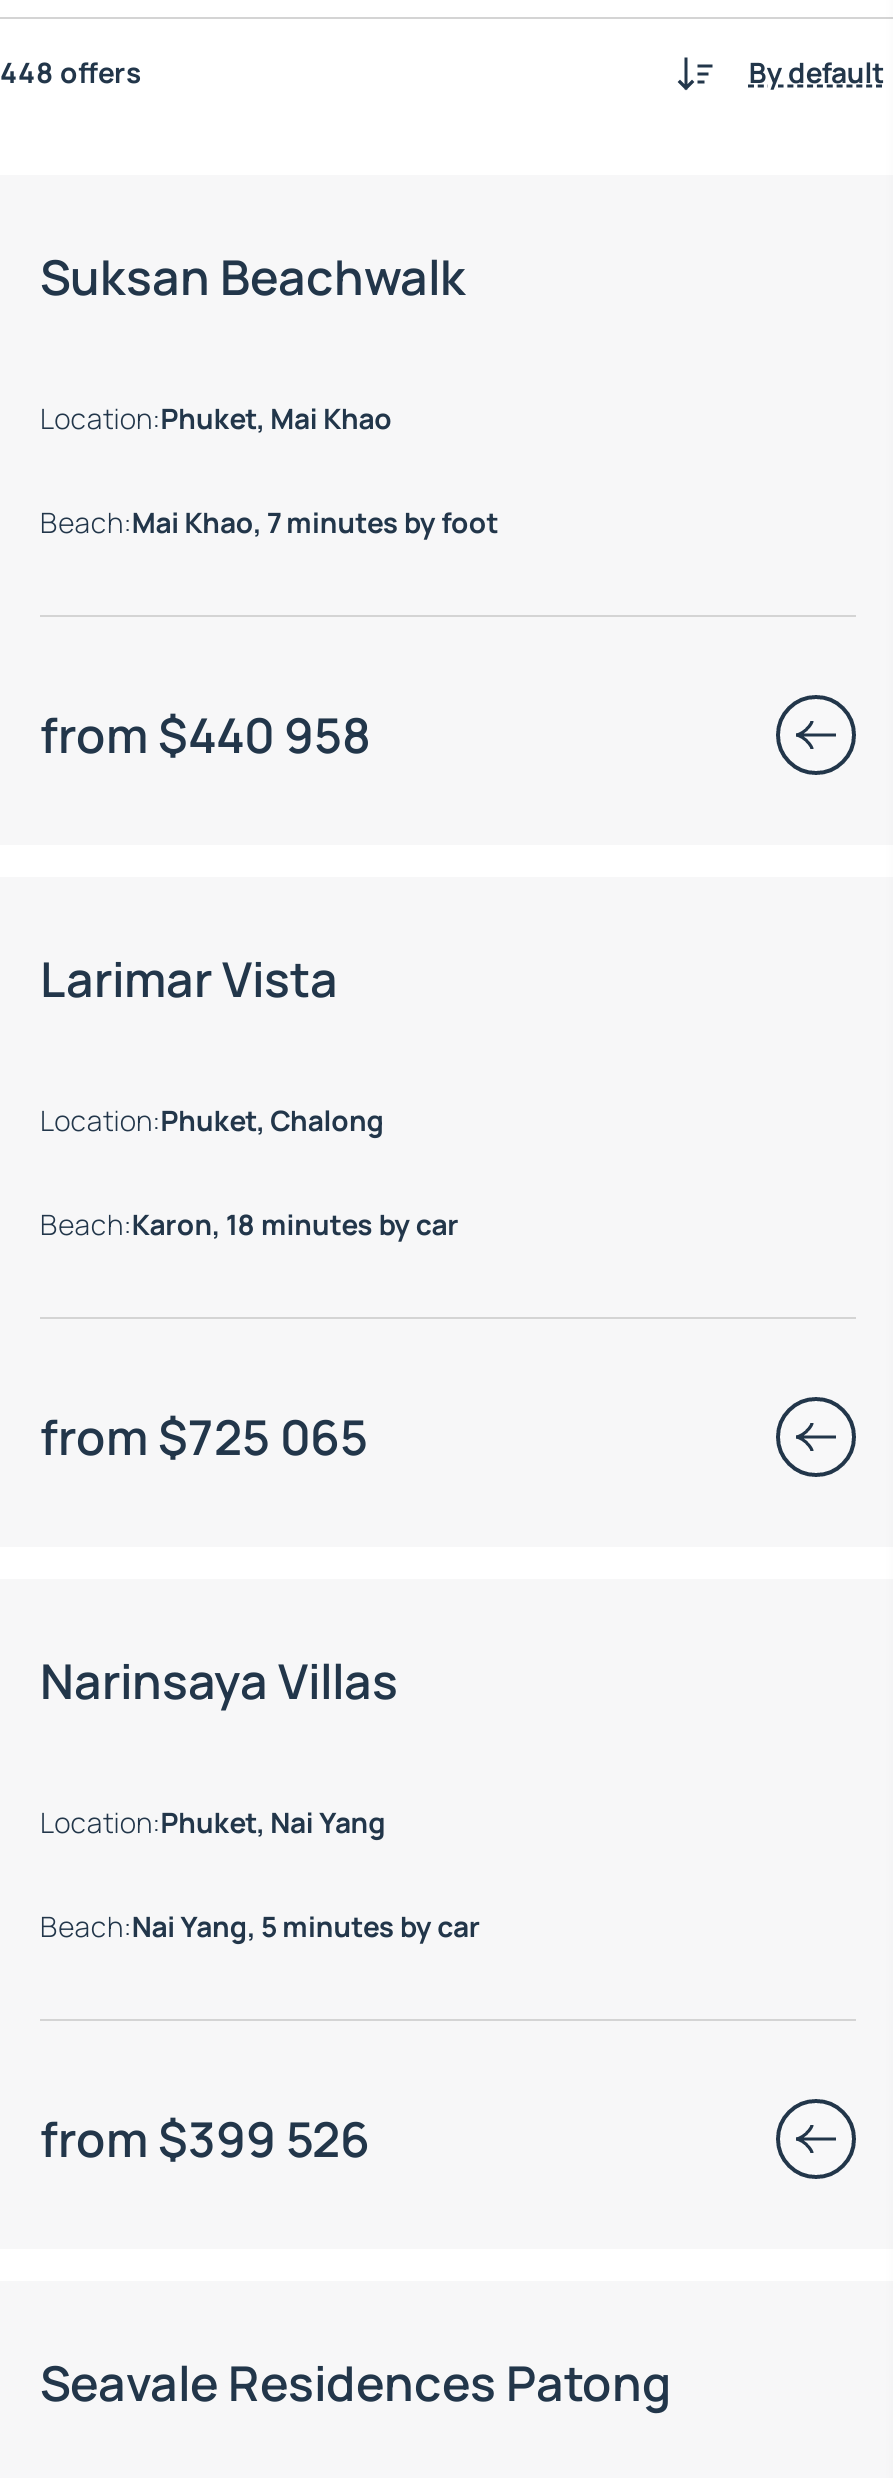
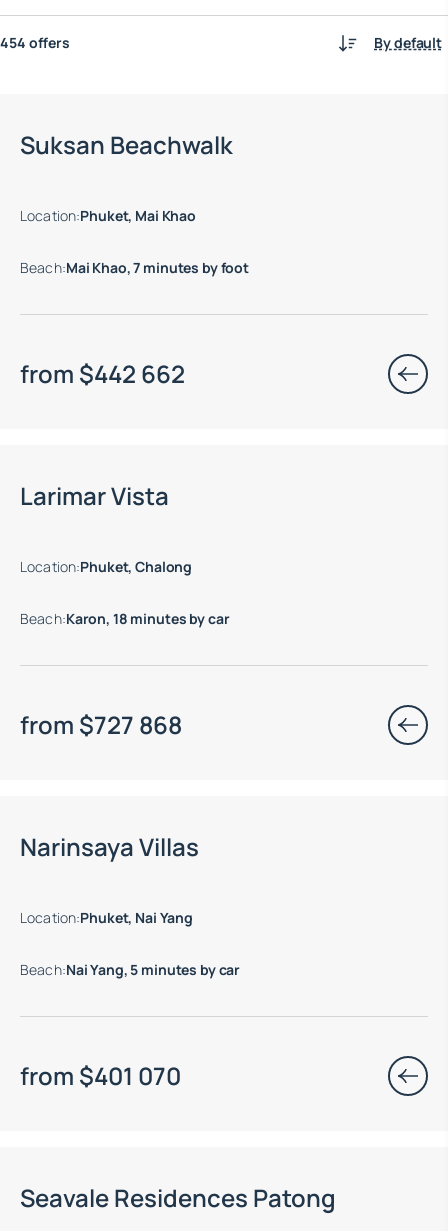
[0,53,142,91] 448 offers -> [0,33,70,52] 454 offers
[40,701,370,767] from $440 958 -> [20,357,185,390] from $442 662
[40,1403,368,1469] from $725 065 -> [20,708,182,741] from $727 868
[40,2104,370,2170] from $399 526 -> [20,1059,181,1092] from $401 070

